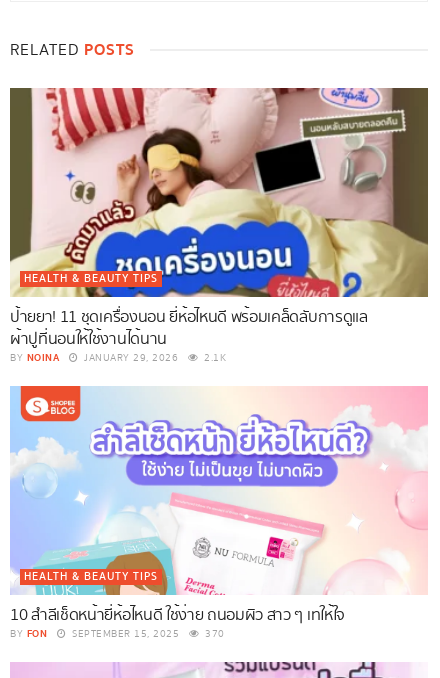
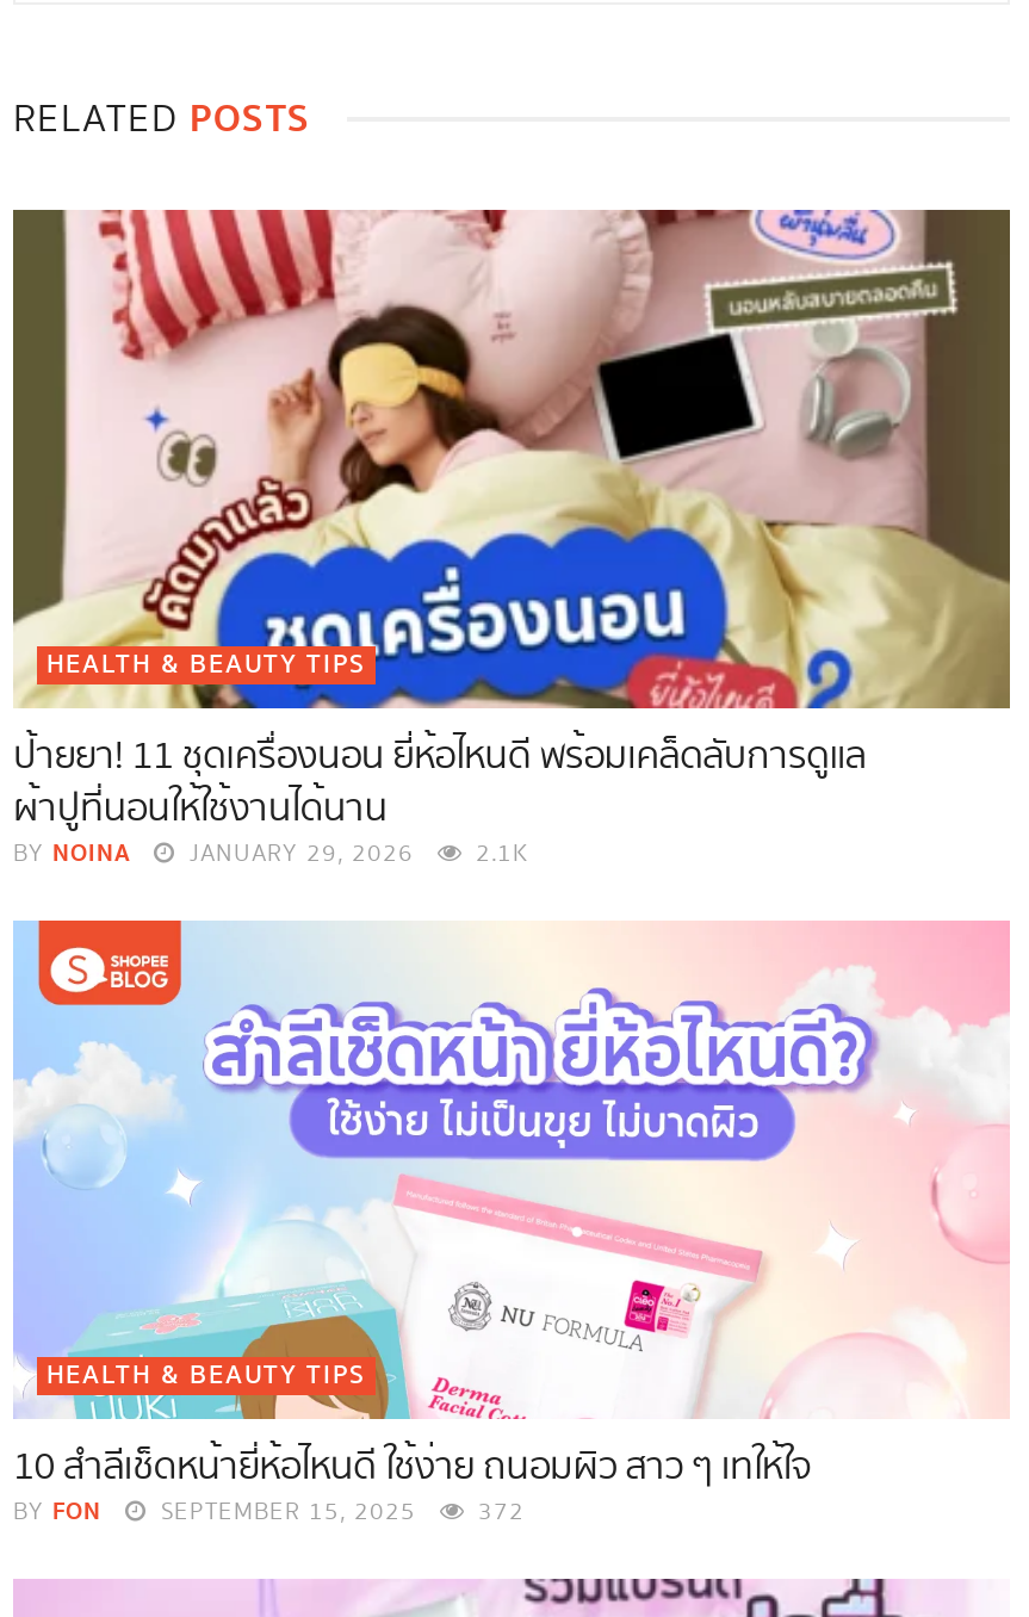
[10,626,224,642] BY FON SEPTEMBER 15, 2025 370 -> [13,1494,525,1532] BY FON SEPTEMBER 15, 2025 372

